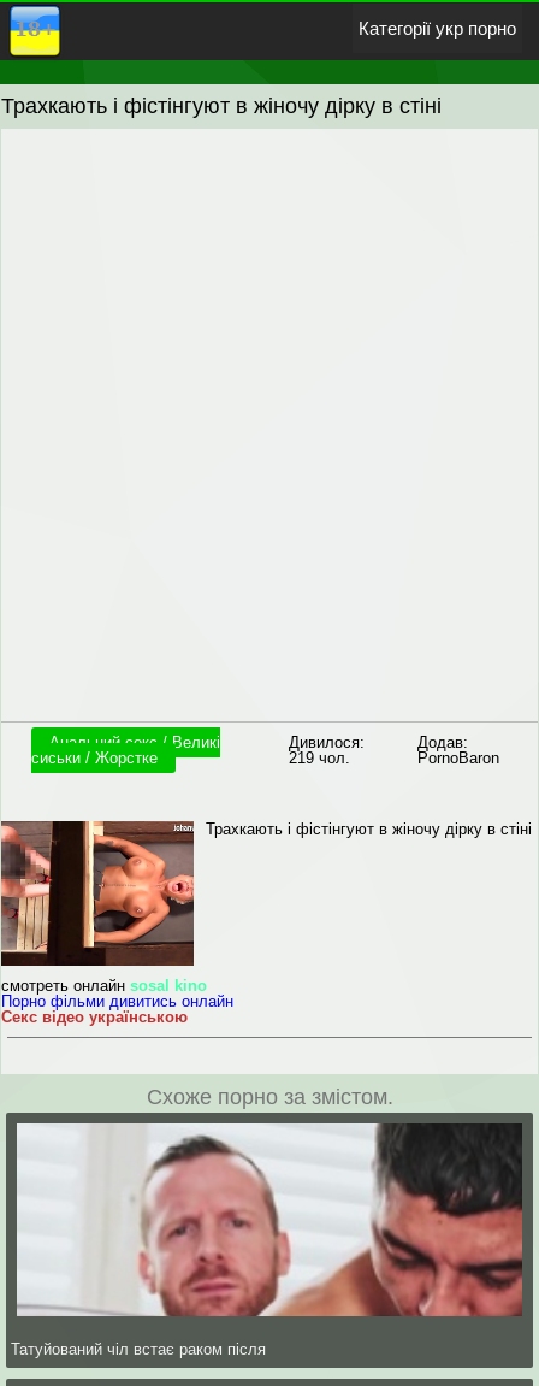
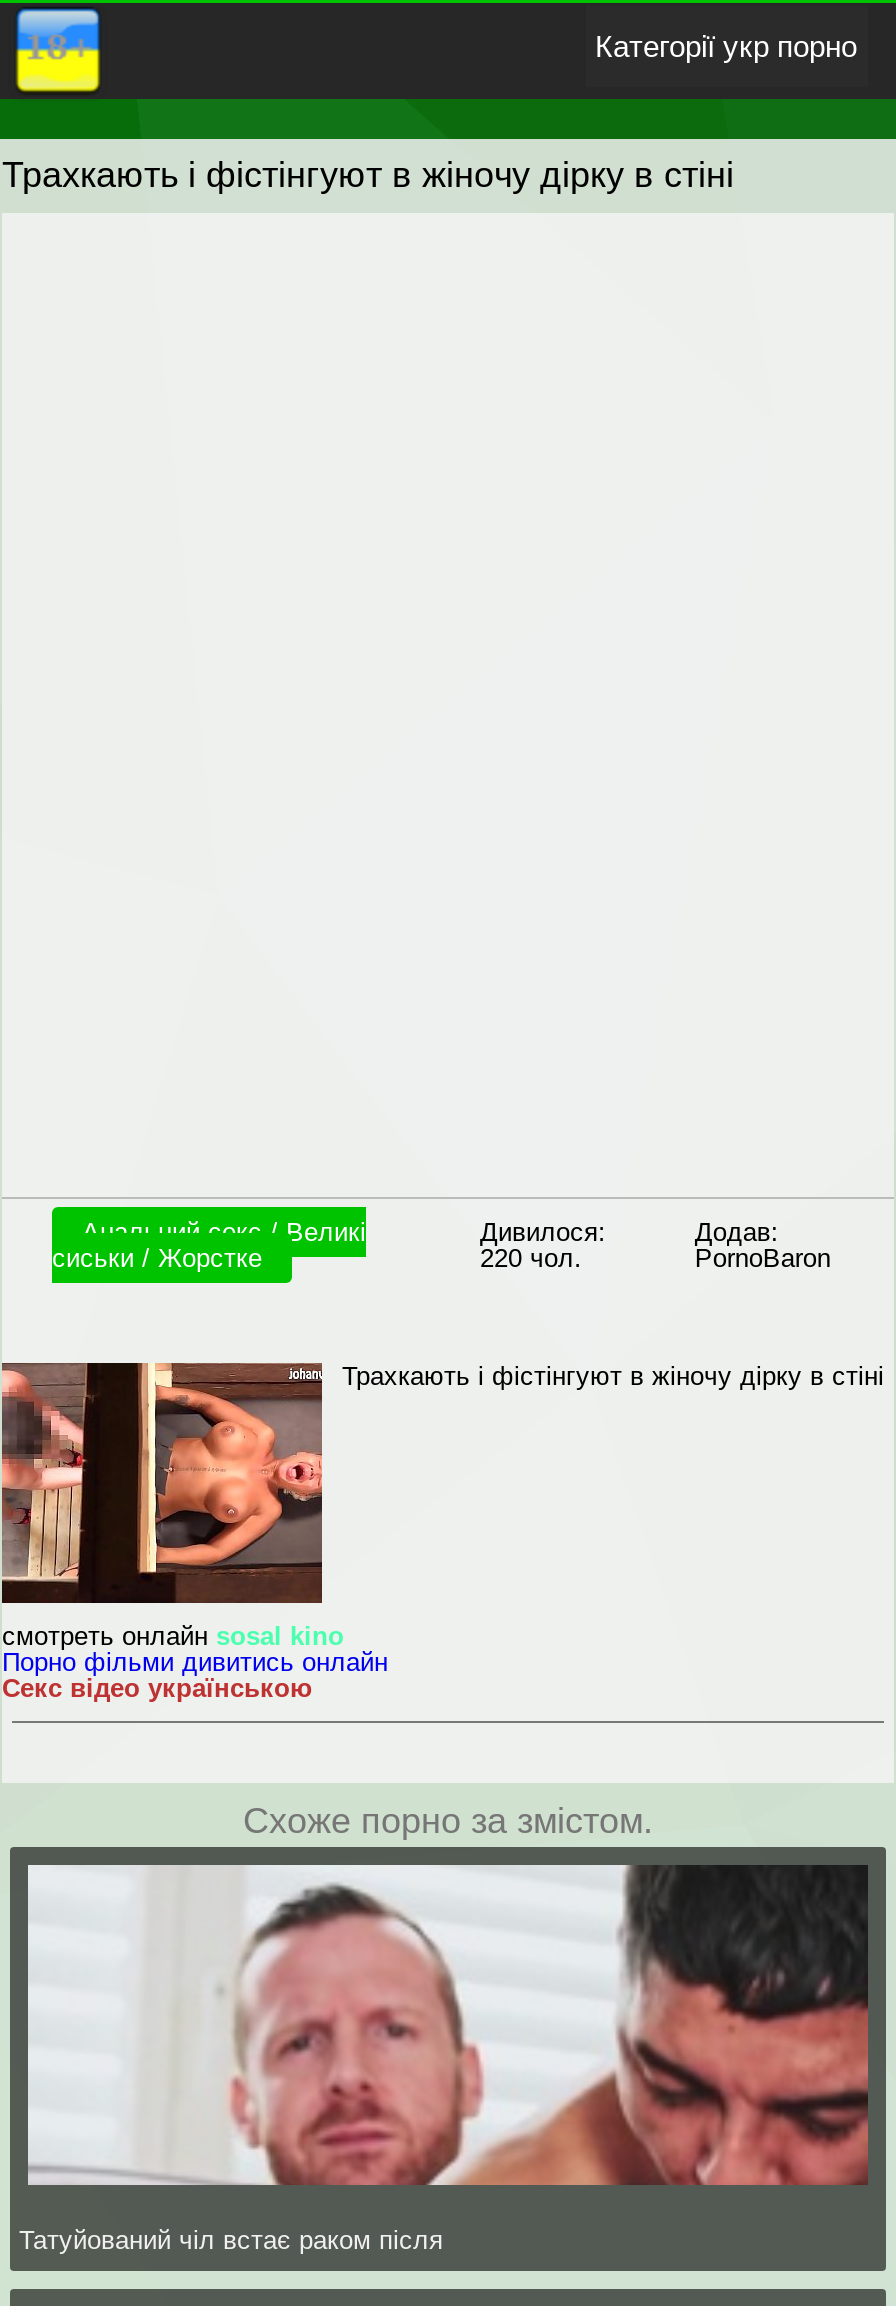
[289,749,350,767] 219 чол. -> [480,1243,582,1273] 220 чол.

